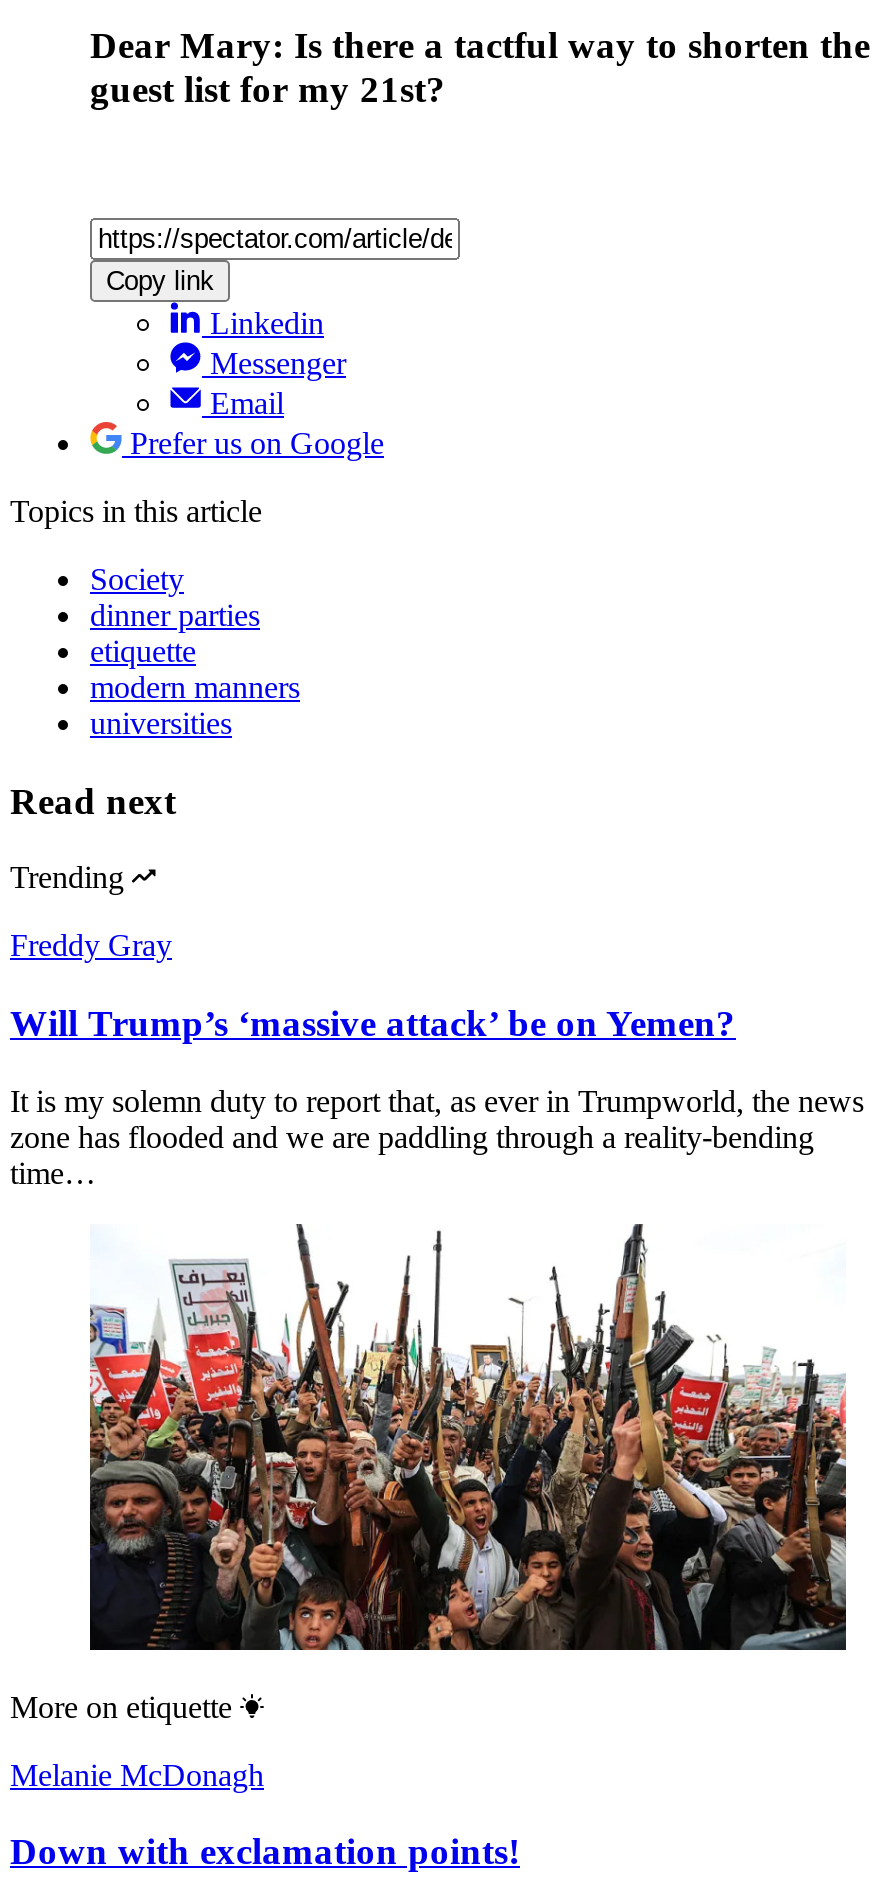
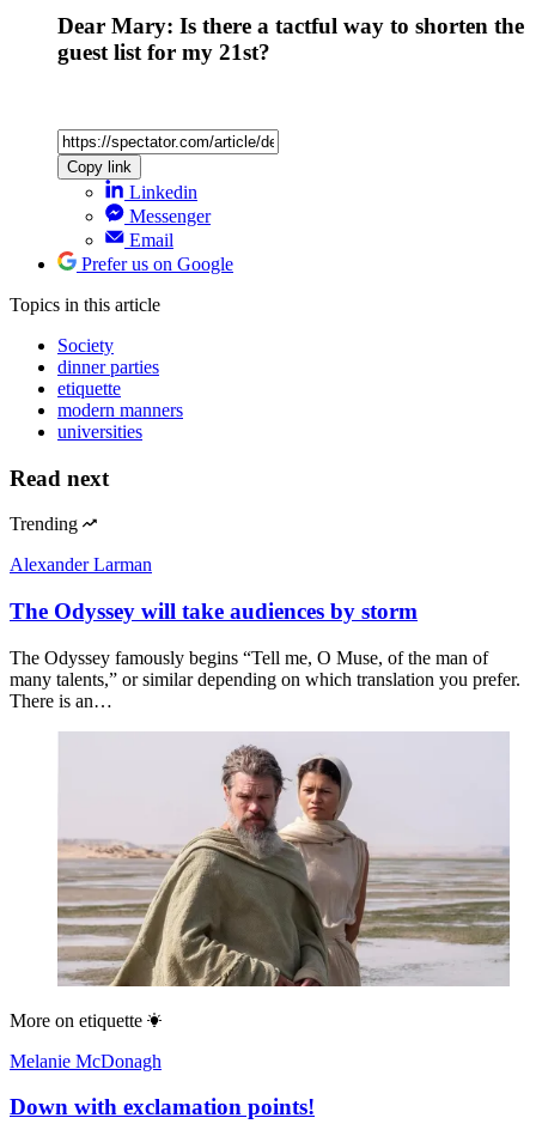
[10,929,172,963] Freddy Gray -> [10,555,152,575] Alexander Larman
[10,1002,736,1044] Will Trump’s ‘massive attack’ be on Yemen? -> [10,599,418,624] The Odyssey will take audiences by storm
[10,1084,864,1190] It is my solemn duty to report that, as ever in Trumpworld, the news | zone has flooded and we are paddling through a reality-bending | time… -> [10,647,520,711] The Odyssey famously begins “Tell me, O Muse, of the man of | many talents,” or similar depending on which translation you prefer. | There is an…
[88,1222,848,1652] [image] -> [56,731,511,988] [image]

